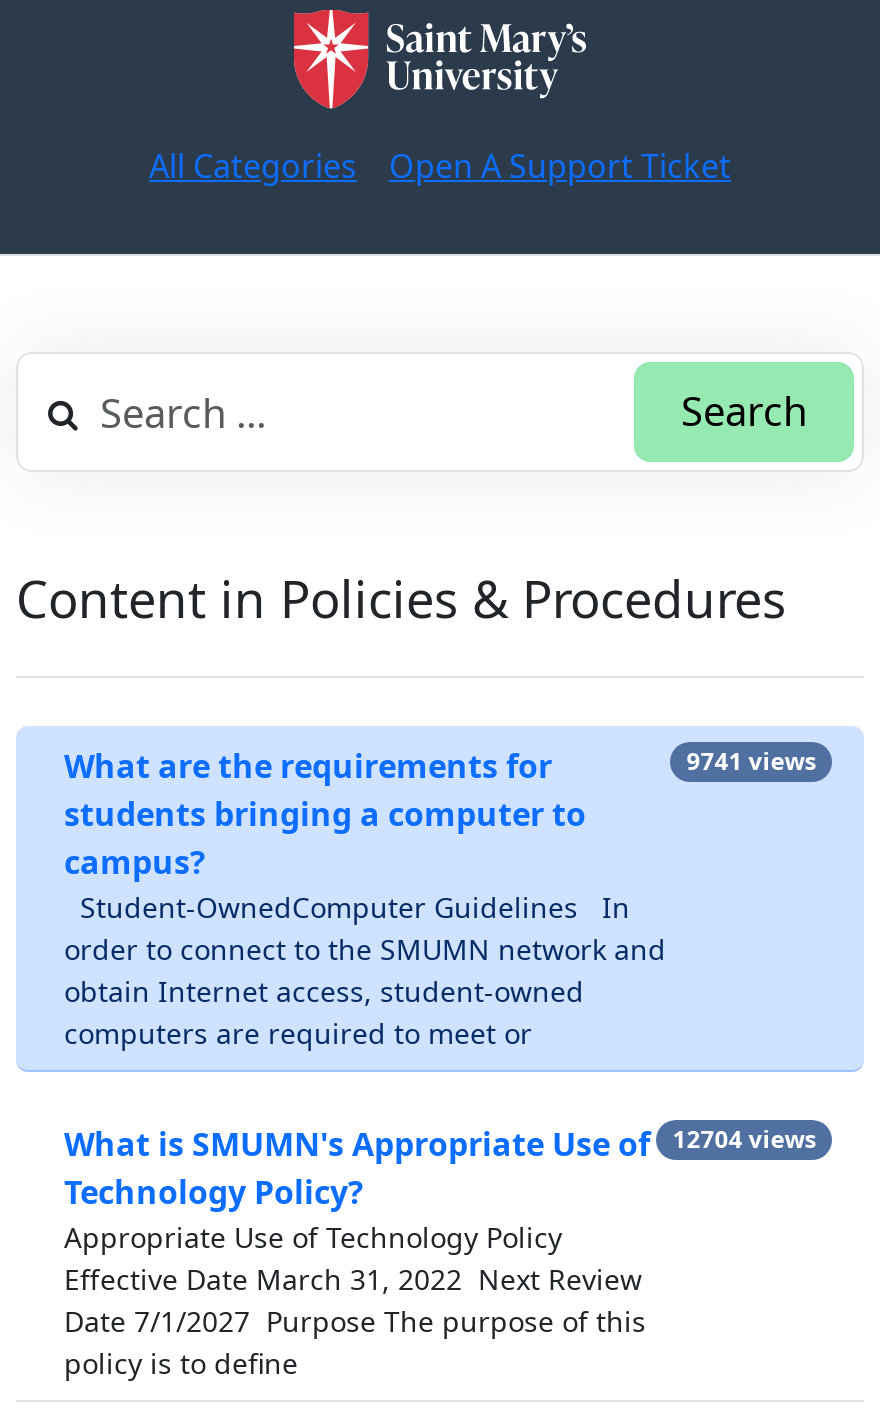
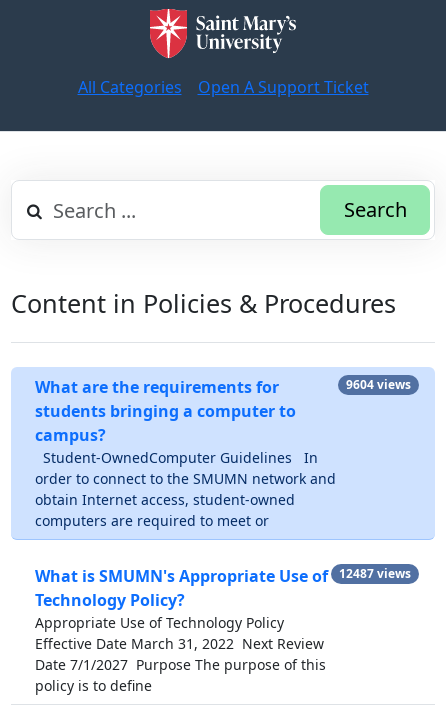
[686,744,816,778] 9741 views -> [346,376,411,393] 9604 views
[64,1122,816,1166] What is SMUMN's Appropriate Use of 12704 views -> [35,565,411,587] What is SMUMN's Appropriate Use of 12487 views

